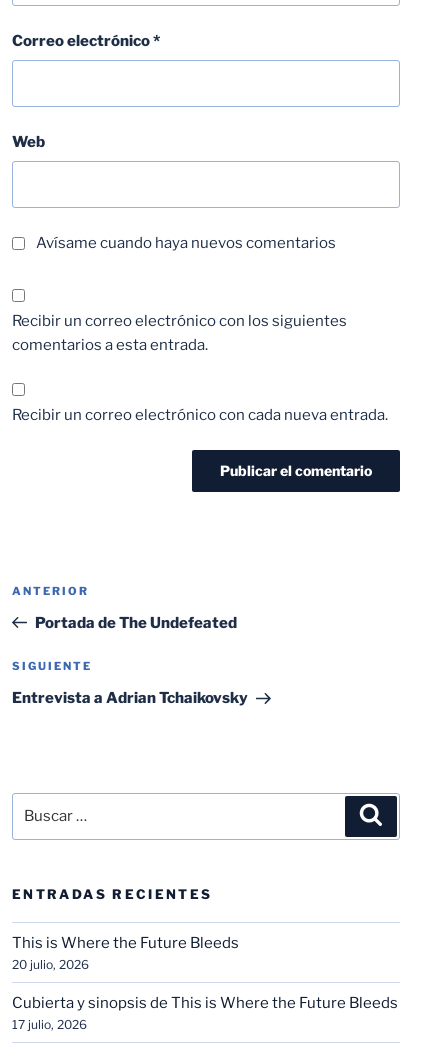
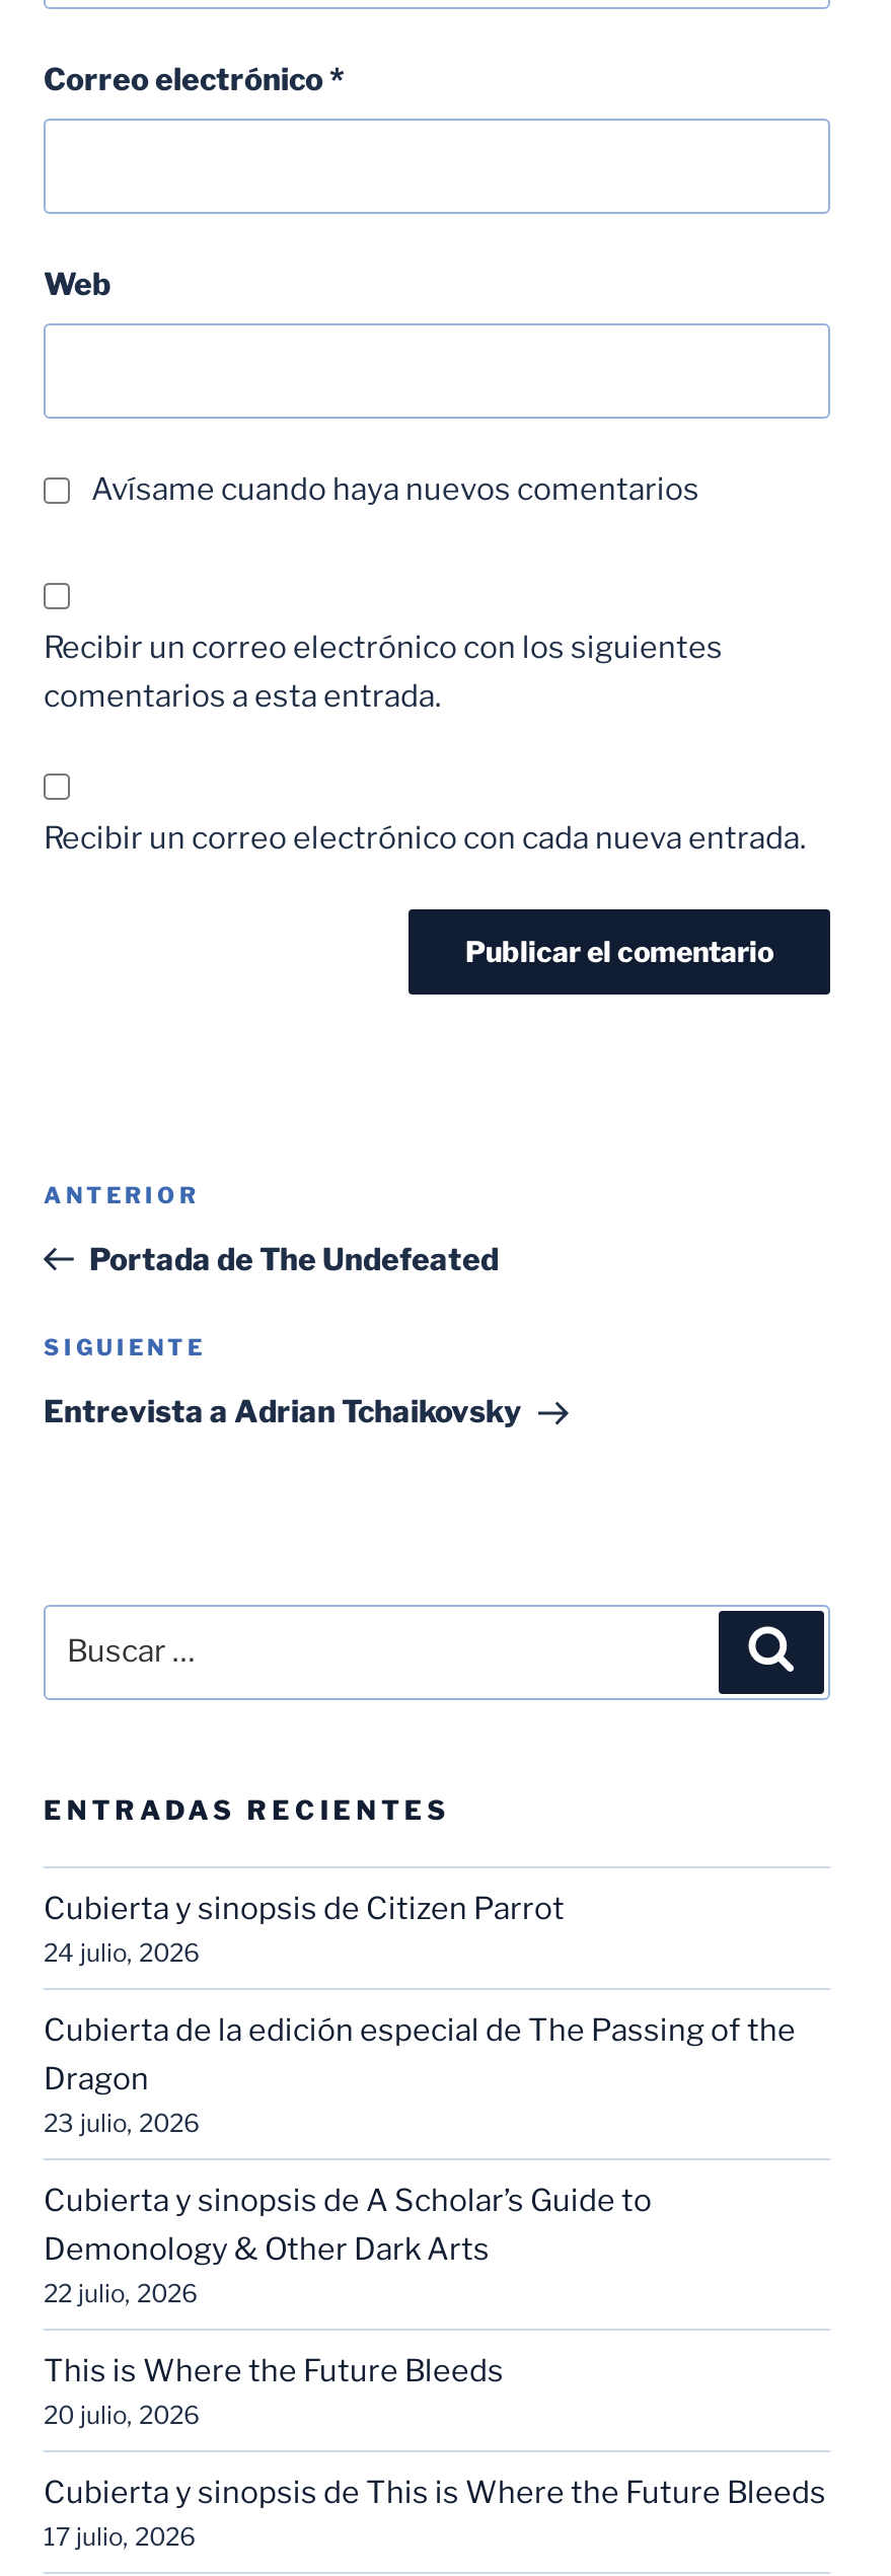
none -> [44,1890,796,2308] Cubierta y sinopsis de Citizen Parrot | 24 julio, 2026 | Cubierta de la edición especial de The Passing of the | Dragon | 23 julio, 2026 | Cubierta y sinopsis de A Scholar’s Guide to | Demonology & Other Dark Arts | 22 julio, 2026

